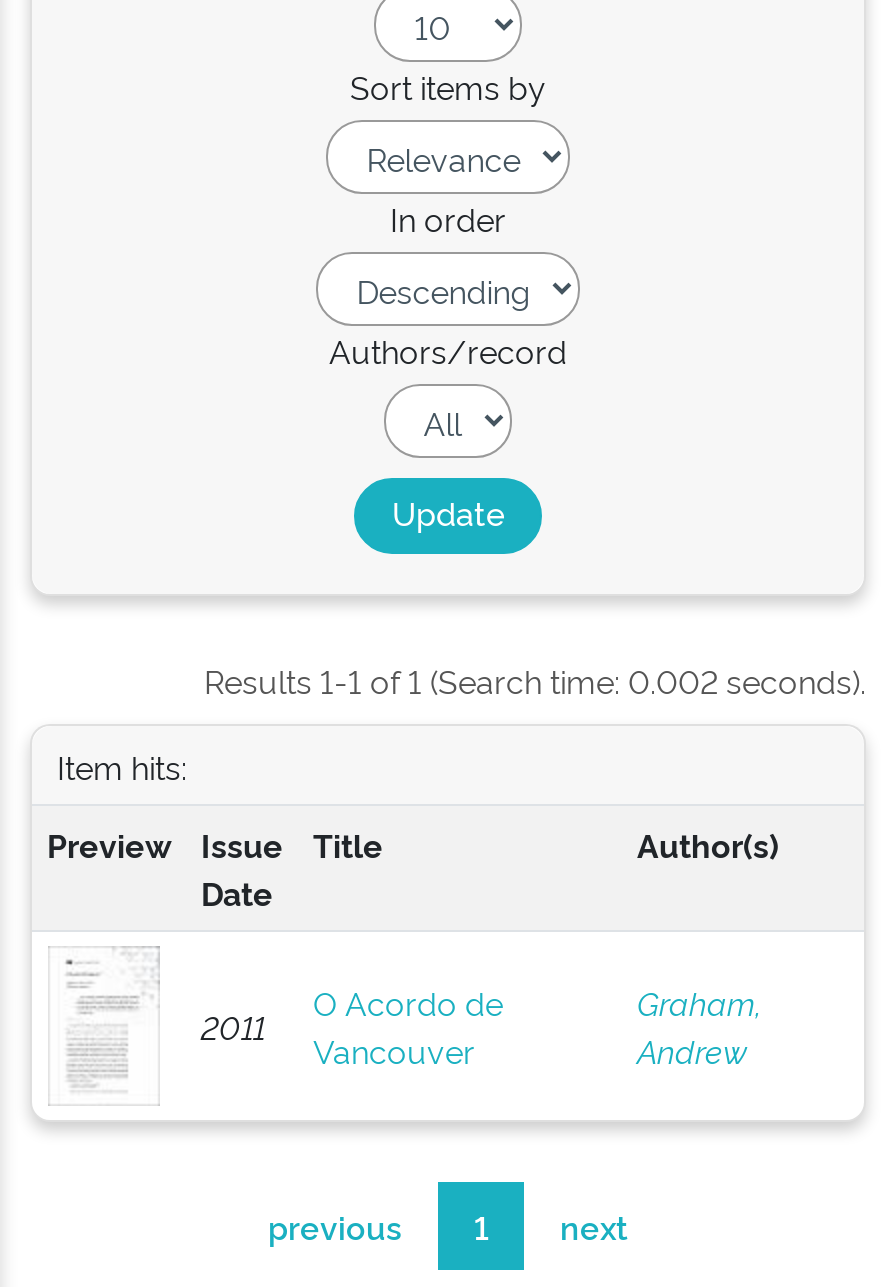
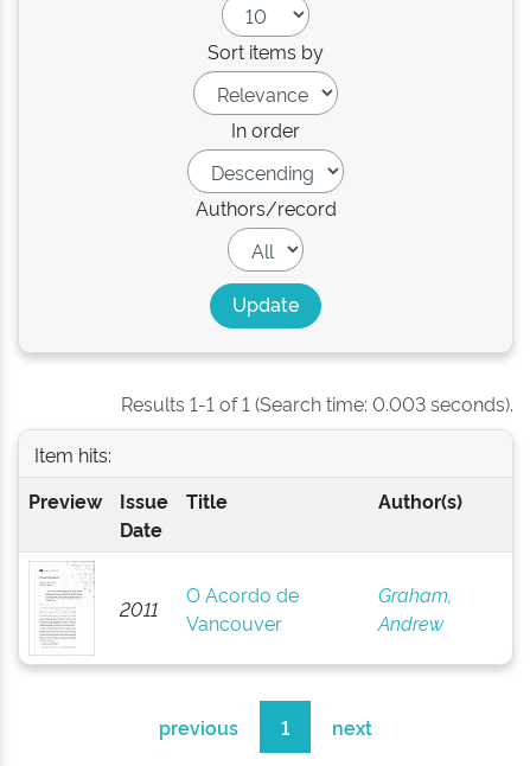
[204,658,866,702] Results 1-1 of 1 (Search time: 0.002 seconds). -> [121,390,513,416] Results 1-1 of 1 (Search time: 0.003 seconds).

